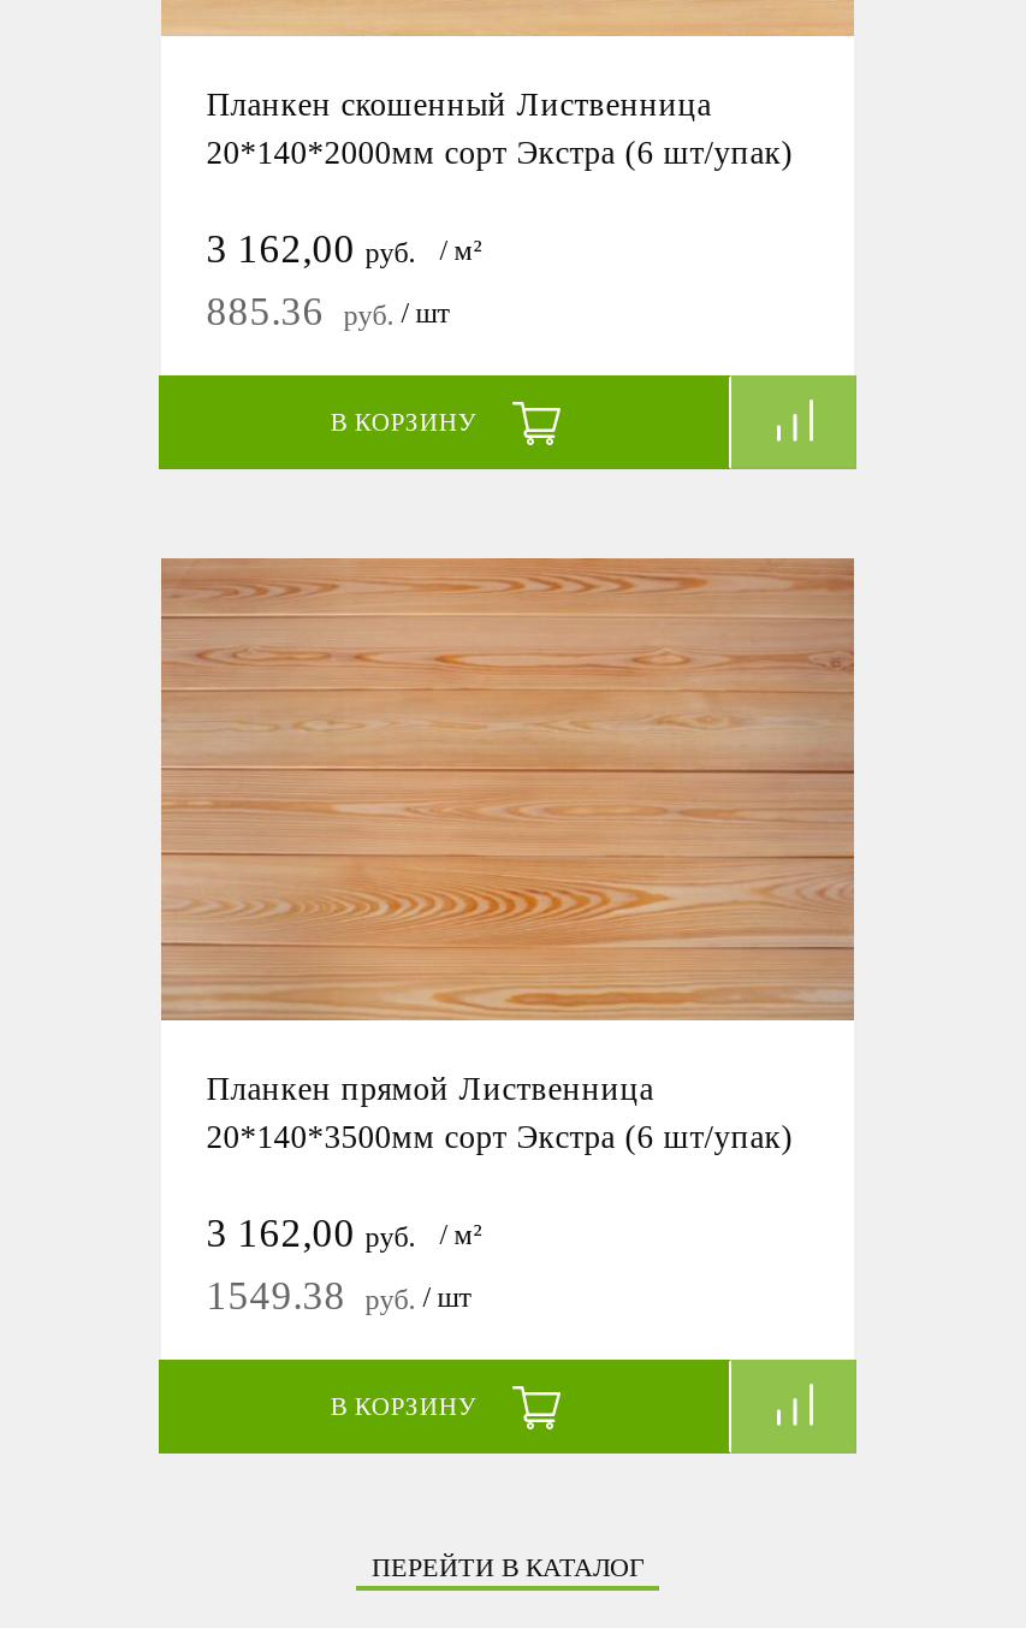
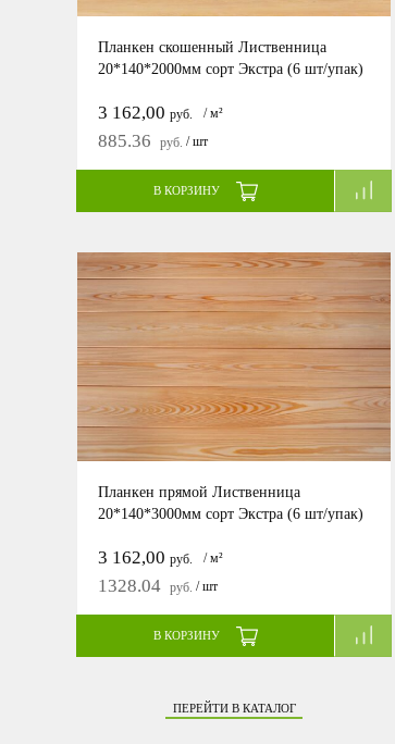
[206,1119,793,1155] 20*140*3500мм сорт Экстра (6 шт/упак) -> [98,506,363,522] 20*140*3000мм сорт Экстра (6 шт/упак)
[206,1273,471,1319] 1549.38 руб. / шт -> [98,575,217,596] 1328.04 руб. / шт

